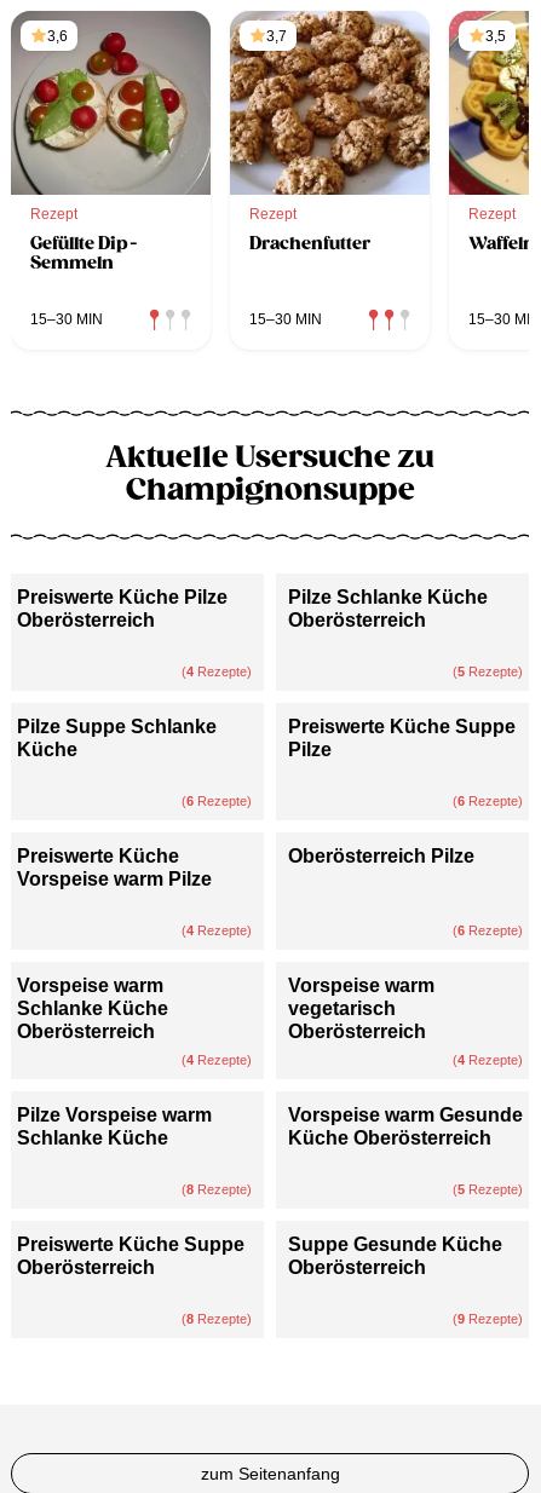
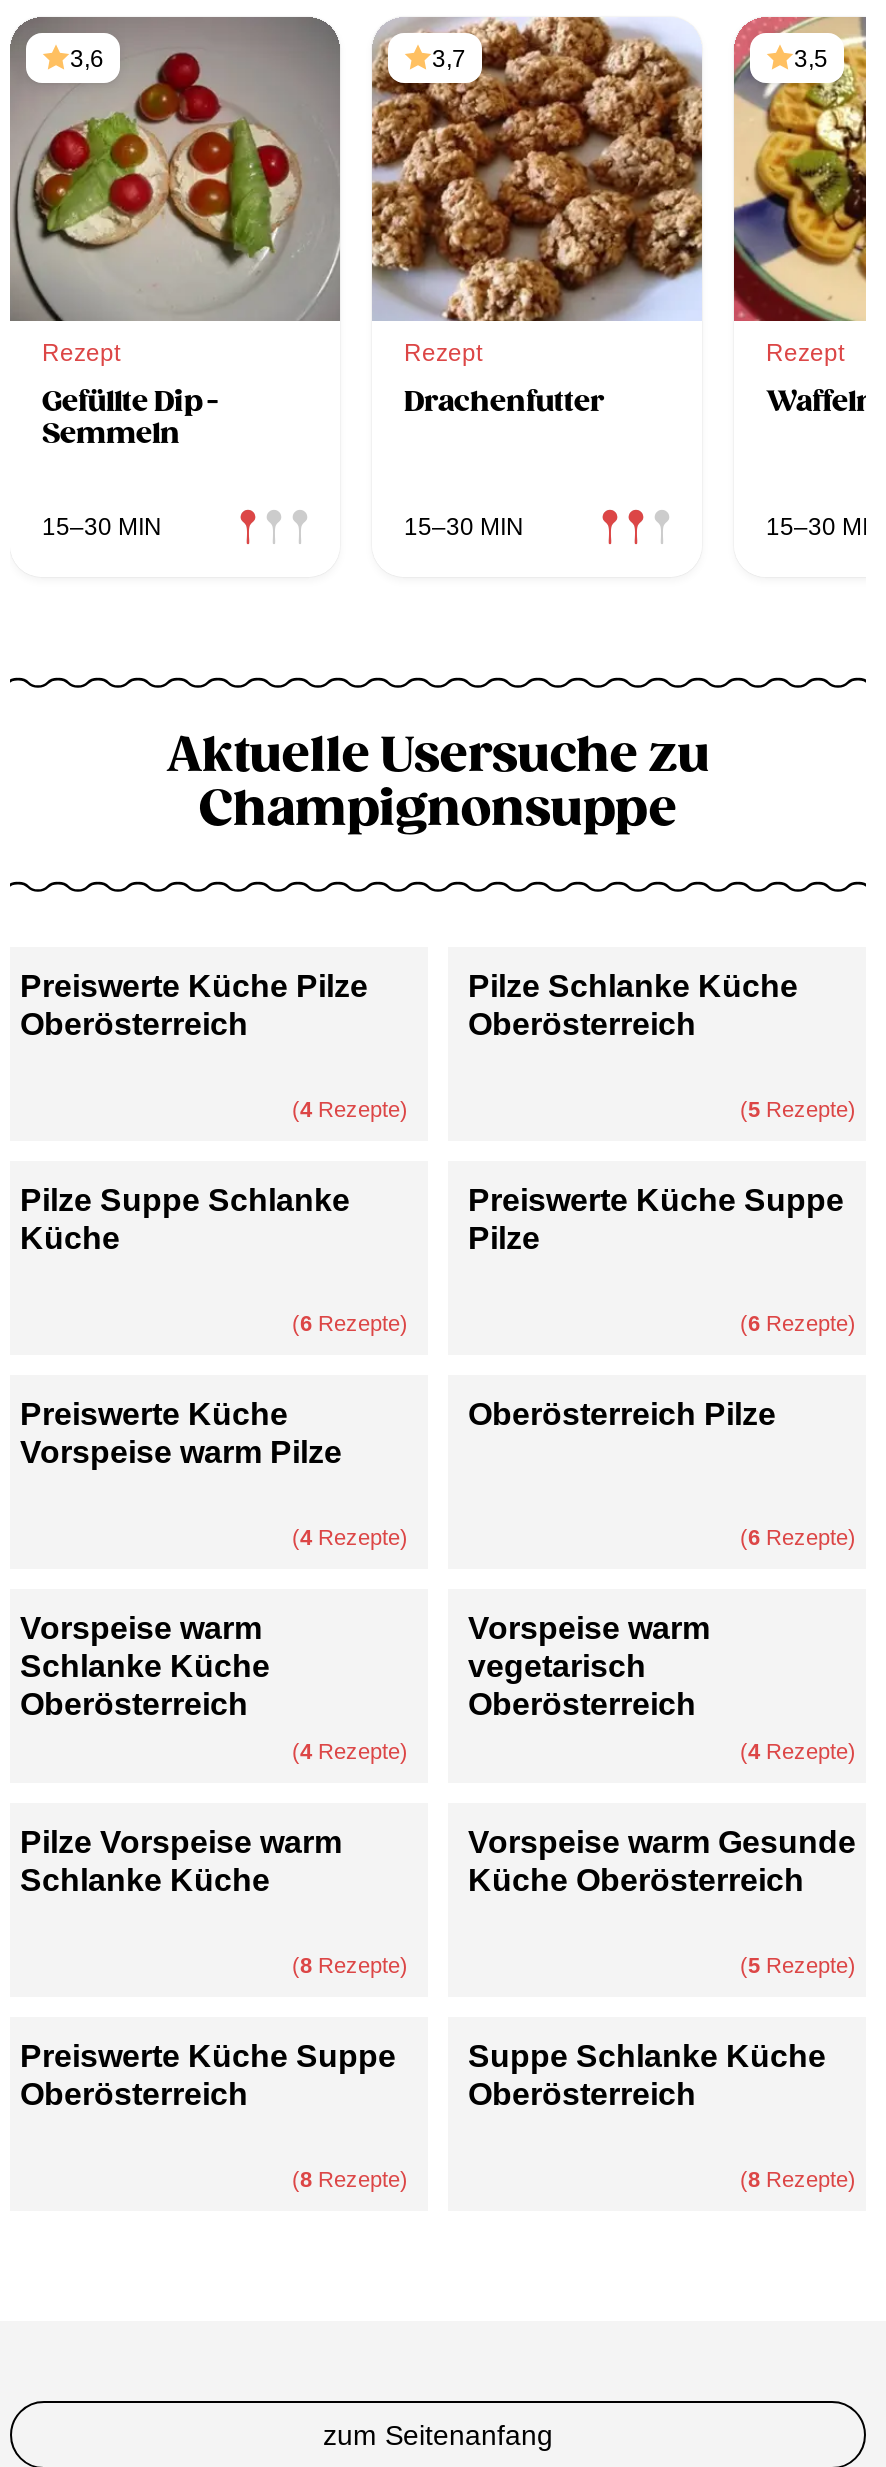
[288,1234,502,1255] Suppe Gesunde Küche -> [468,2039,826,2073] Suppe Schlanke Küche
[453,1312,523,1326] (9 Rezepte) -> [740,2167,856,2191] (8 Rezepte)

